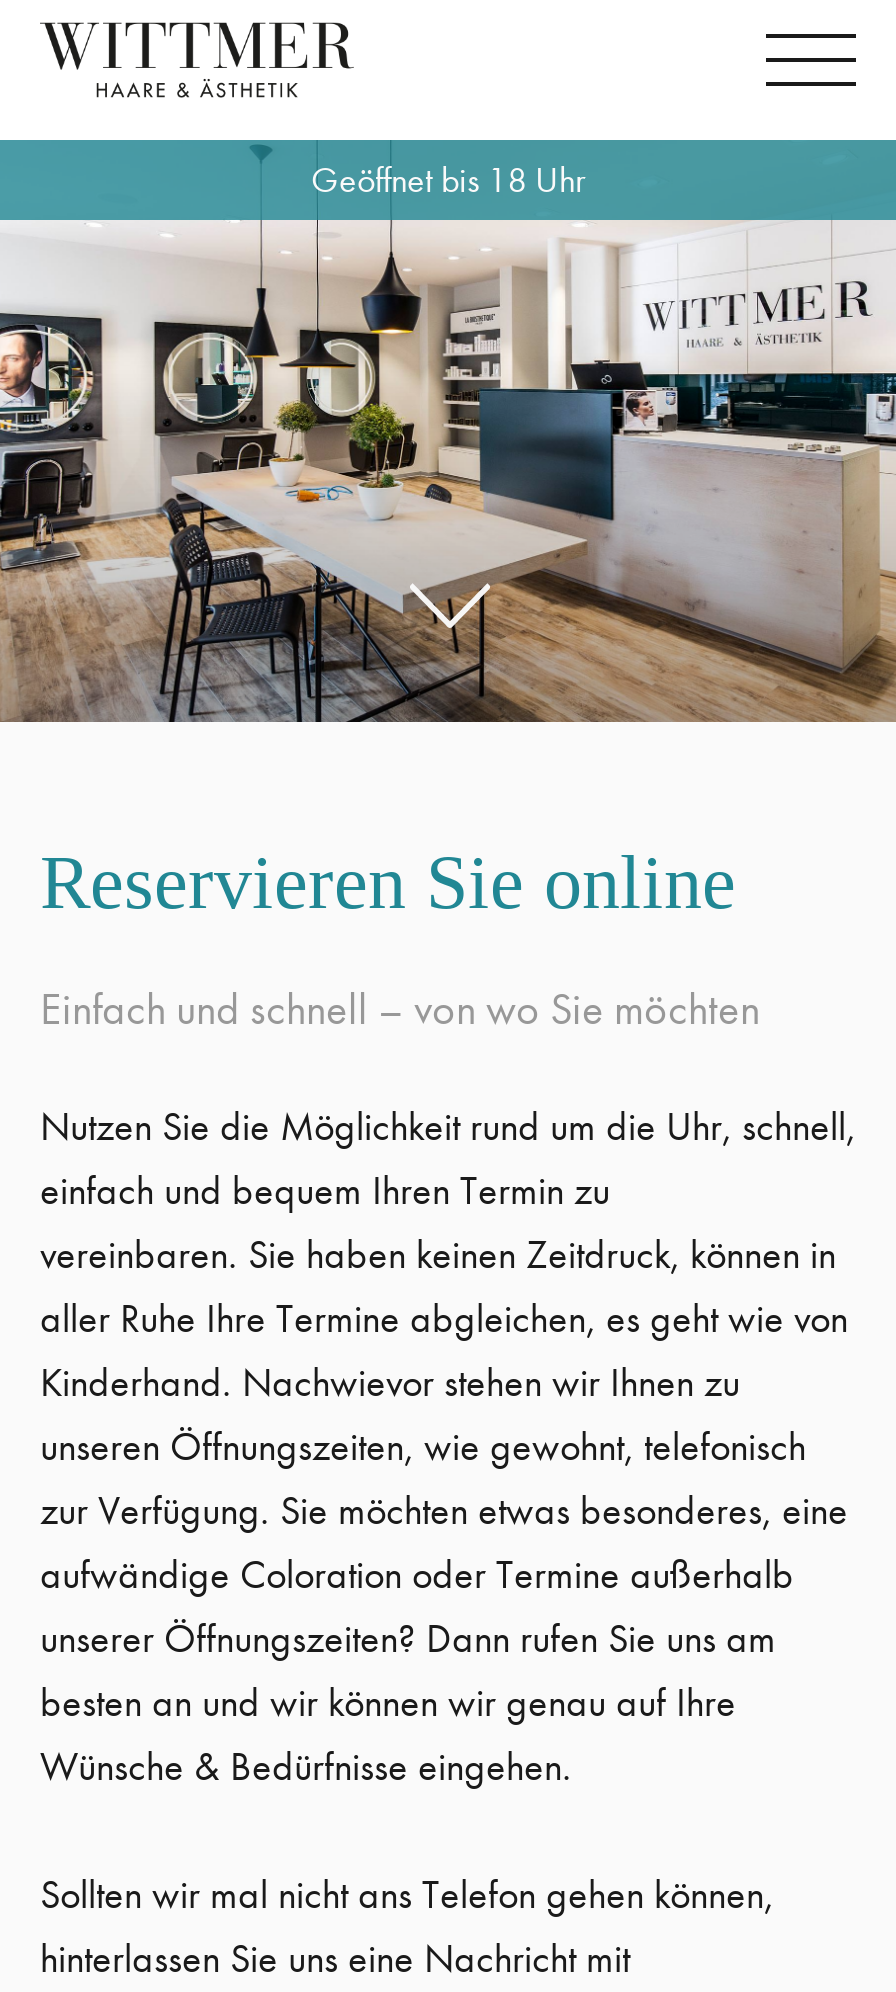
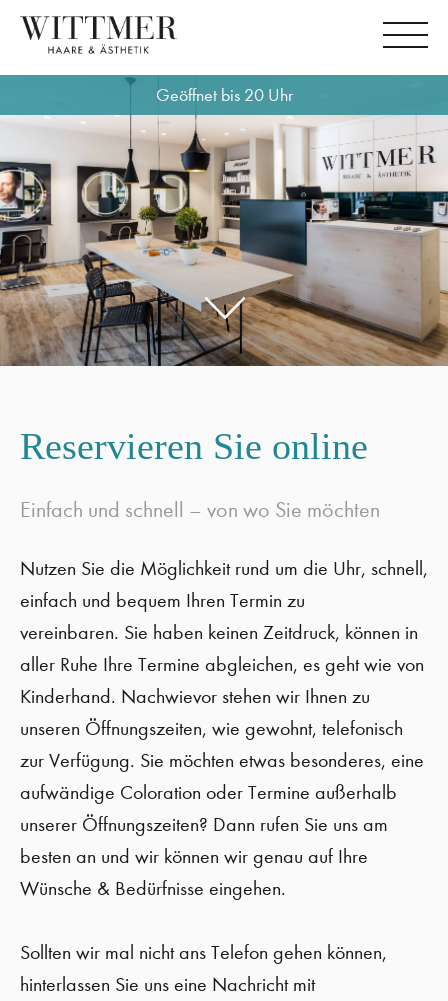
[311,160,585,202] Geöffnet bis 18 Uhr -> [155,85,292,106] Geöffnet bis 20 Uhr

